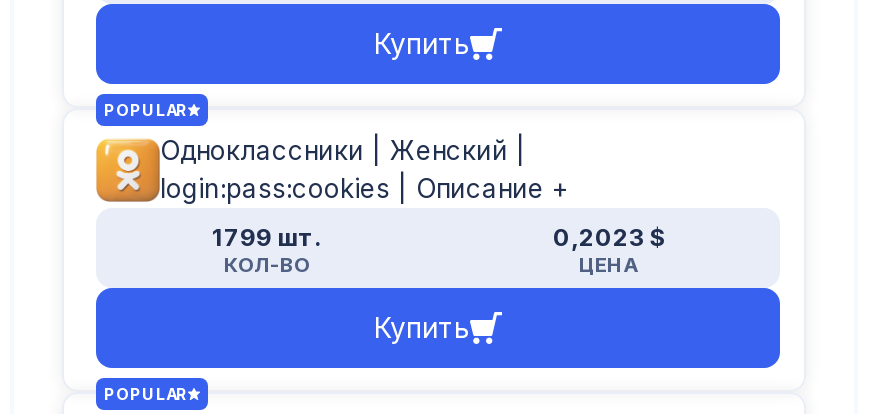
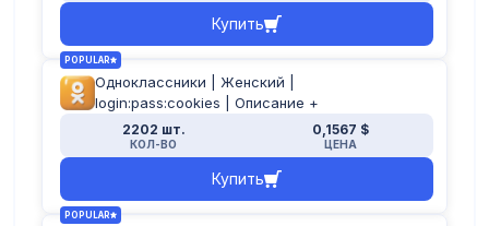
[212,222,322,252] 1799 шт. -> [122,121,185,138] 2202 шт.
[553,222,665,252] 0,2023 $ -> [312,121,368,138] 0,1567 $

